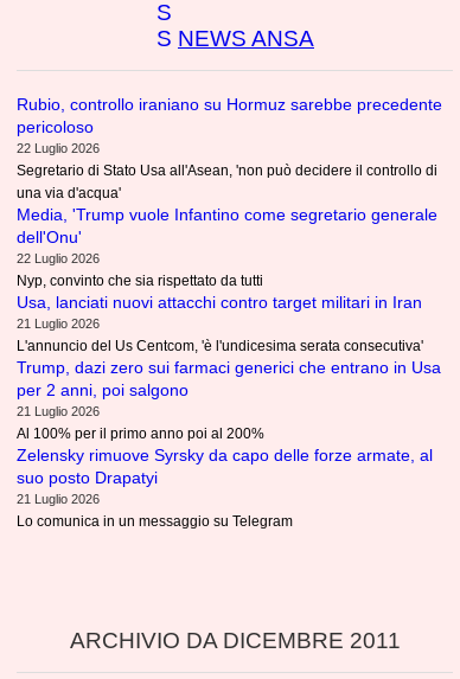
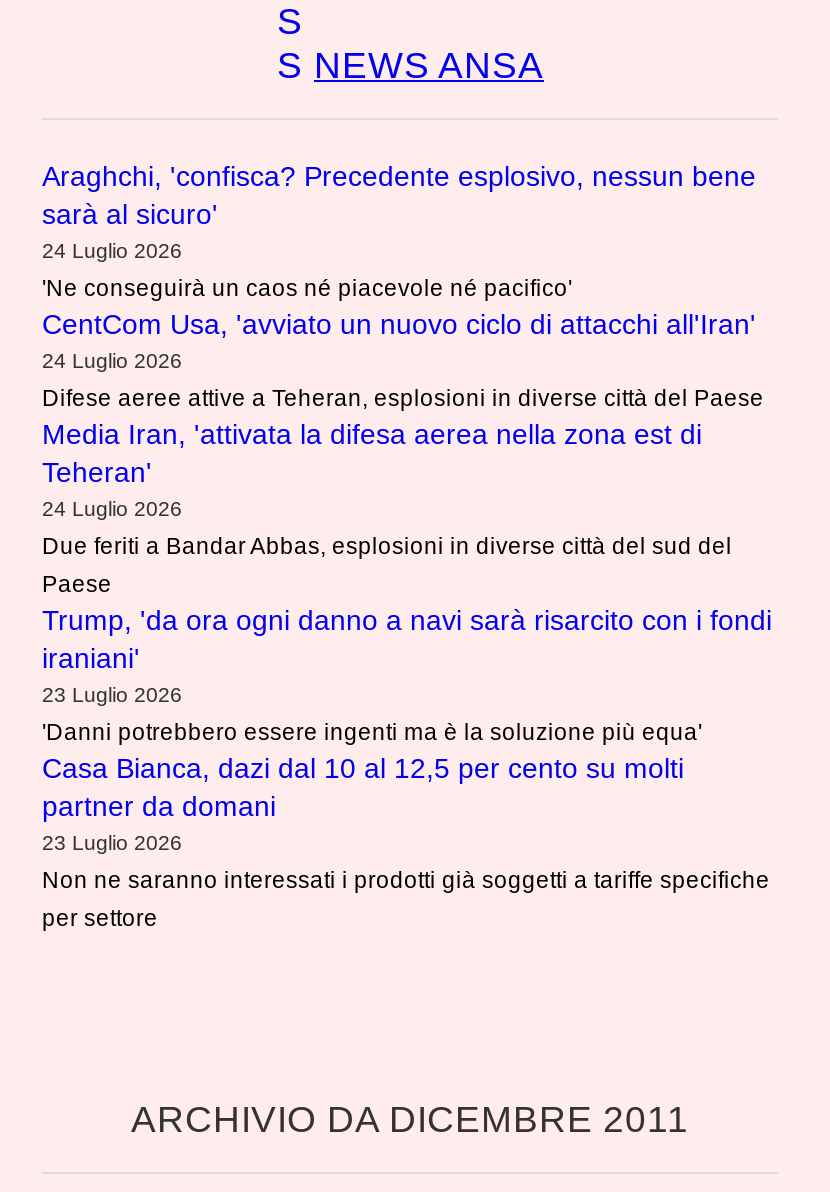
[17,94,442,528] Rubio, controllo iraniano su Hormuz sarebbe precedente | pericoloso | 22 Luglio 2026 | Segretario di Stato Usa all'Asean, 'non può decidere il controllo di | una via d'acqua' | Media, 'Trump vuole Infantino come segretario generale | dell'Onu' | 22 Luglio 2026 | Nyp, convinto che sia rispettato da tutti | Usa, lanciati nuovi attacchi contro target militari in Iran | 21 Luglio 2026 | L'annuncio del Us Centcom, 'è l'undicesima serata consecutiva' | Trump, dazi zero sui farmaci generici che entrano in Usa | per 2 anni, poi salgono | 21 Luglio 2026 | Al 100% per il primo anno poi al 200% | Zelensky rimuove Syrsky da capo delle forze armate, al | suo posto Drapatyi | 21 Luglio 2026 | Lo comunica in un messaggio su Telegram -> [42,159,772,929] Araghchi, 'confisca? Precedente esplosivo, nessun bene | sarà al sicuro' | 24 Luglio 2026 | 'Ne conseguirà un caos né piacevole né pacifico' | CentCom Usa, 'avviato un nuovo ciclo di attacchi all'Iran' | 24 Luglio 2026 | Difese aeree attive a Teheran, esplosioni in diverse città del Paese | Media Iran, 'attivata la difesa aerea nella zona est di | Teheran' | 24 Luglio 2026 | Due feriti a Bandar Abbas, esplosioni in diverse città del sud del | Paese | Trump, 'da ora ogni danno a navi sarà risarcito con i fondi | iraniani' | 23 Luglio 2026 | 'Danni potrebbero essere ingenti ma è la soluzione più equa' | Casa Bianca, dazi dal 10 al 12,5 per cento su molti | partner da domani | 23 Luglio 2026 | Non ne saranno interessati i prodotti già soggetti a tariffe specifiche | per settore

